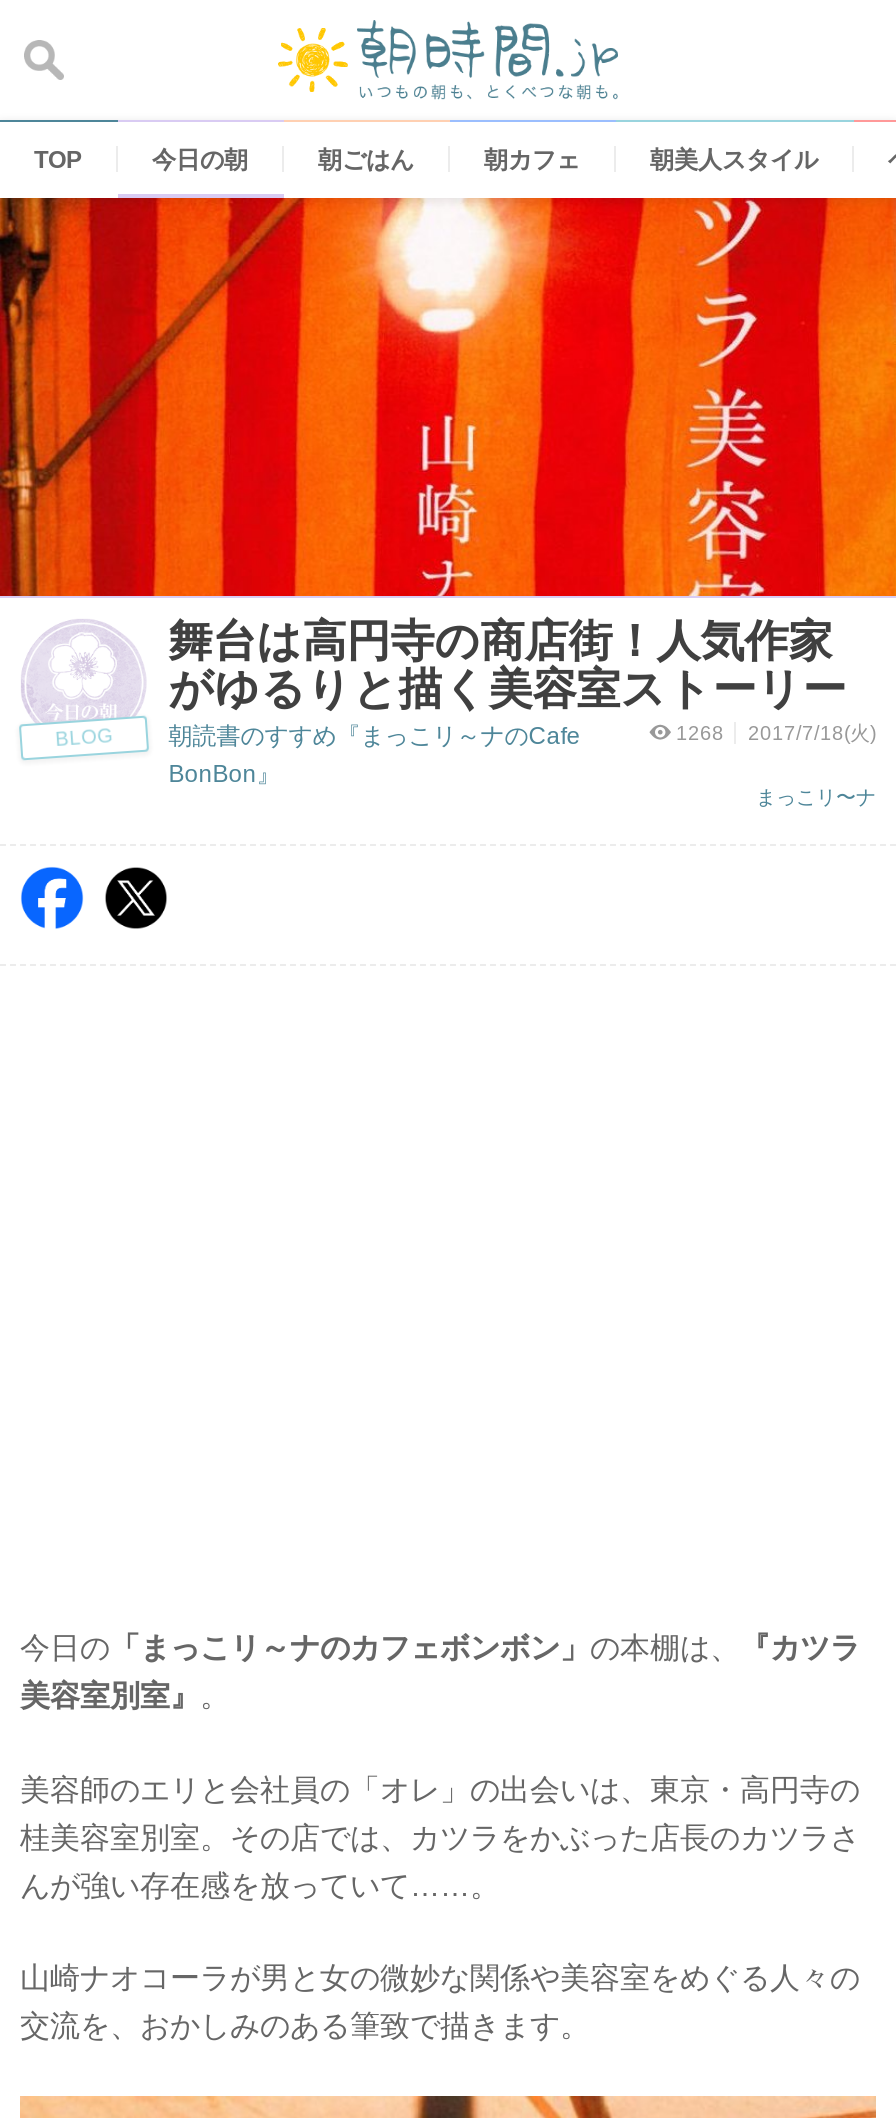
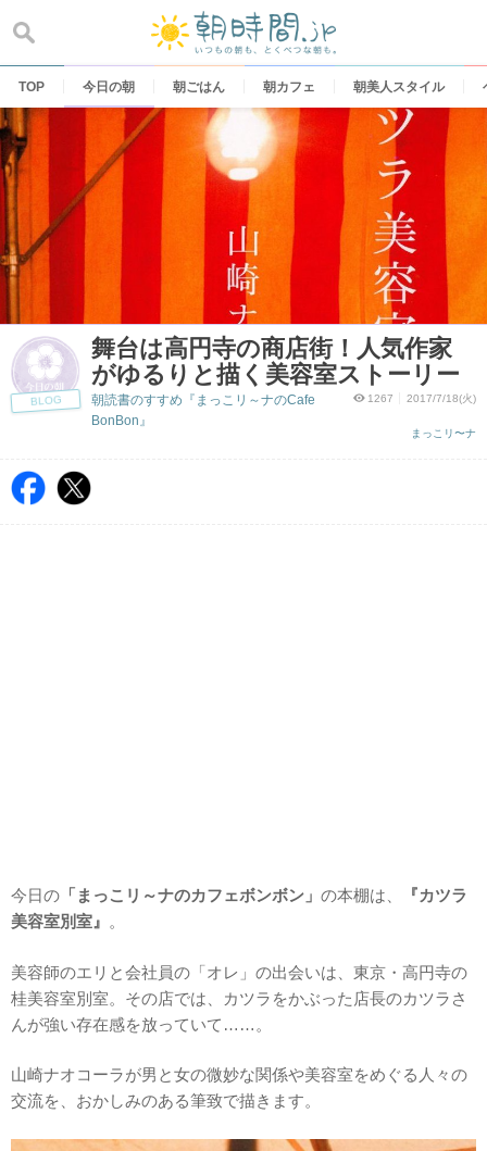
[676,722,876,744] 1268 2017/7/18(火) -> [367,392,476,404] 1267 2017/7/18(火)

